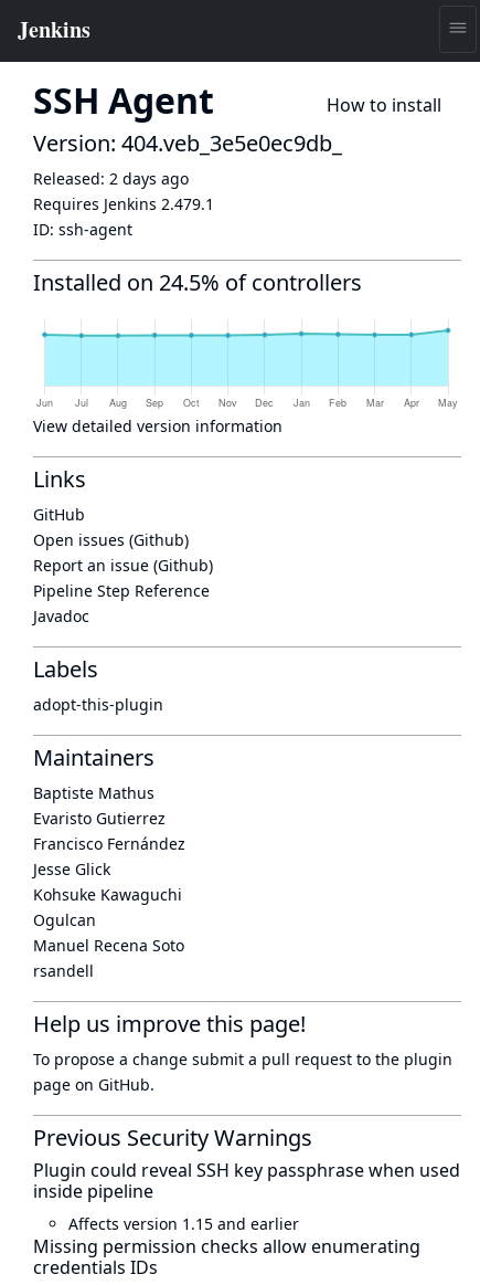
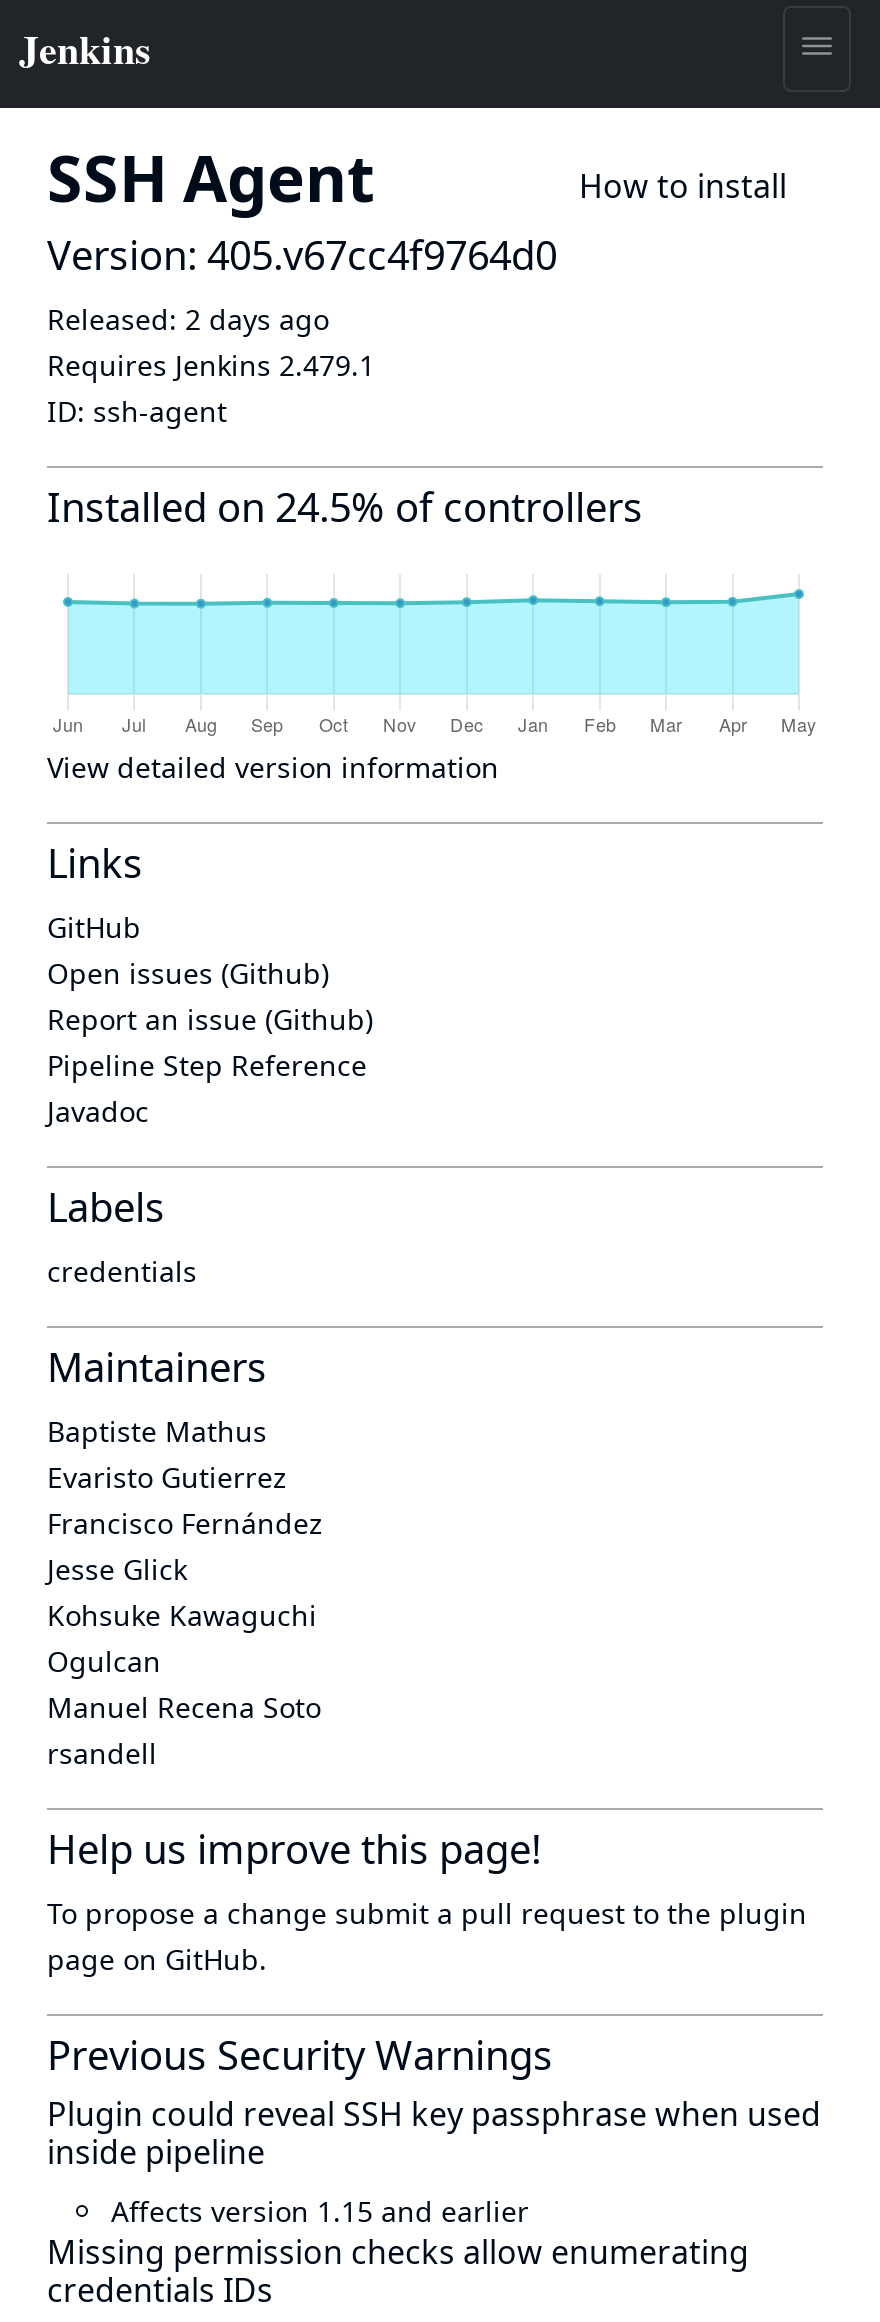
[33,128,342,158] Version: 404.veb_3e5e0ec9db_ -> [47,228,557,282] Version: 405.v67cc4f9764d0
[33,694,163,715] adopt-this-plugin -> [47,1252,197,1290] credentials

